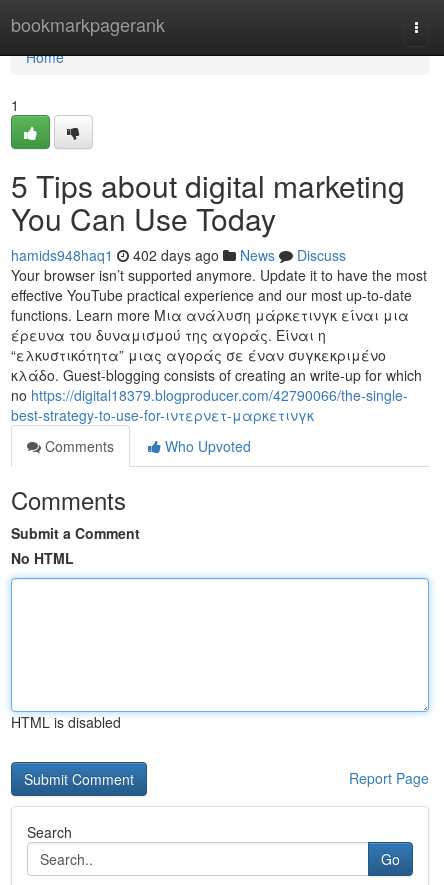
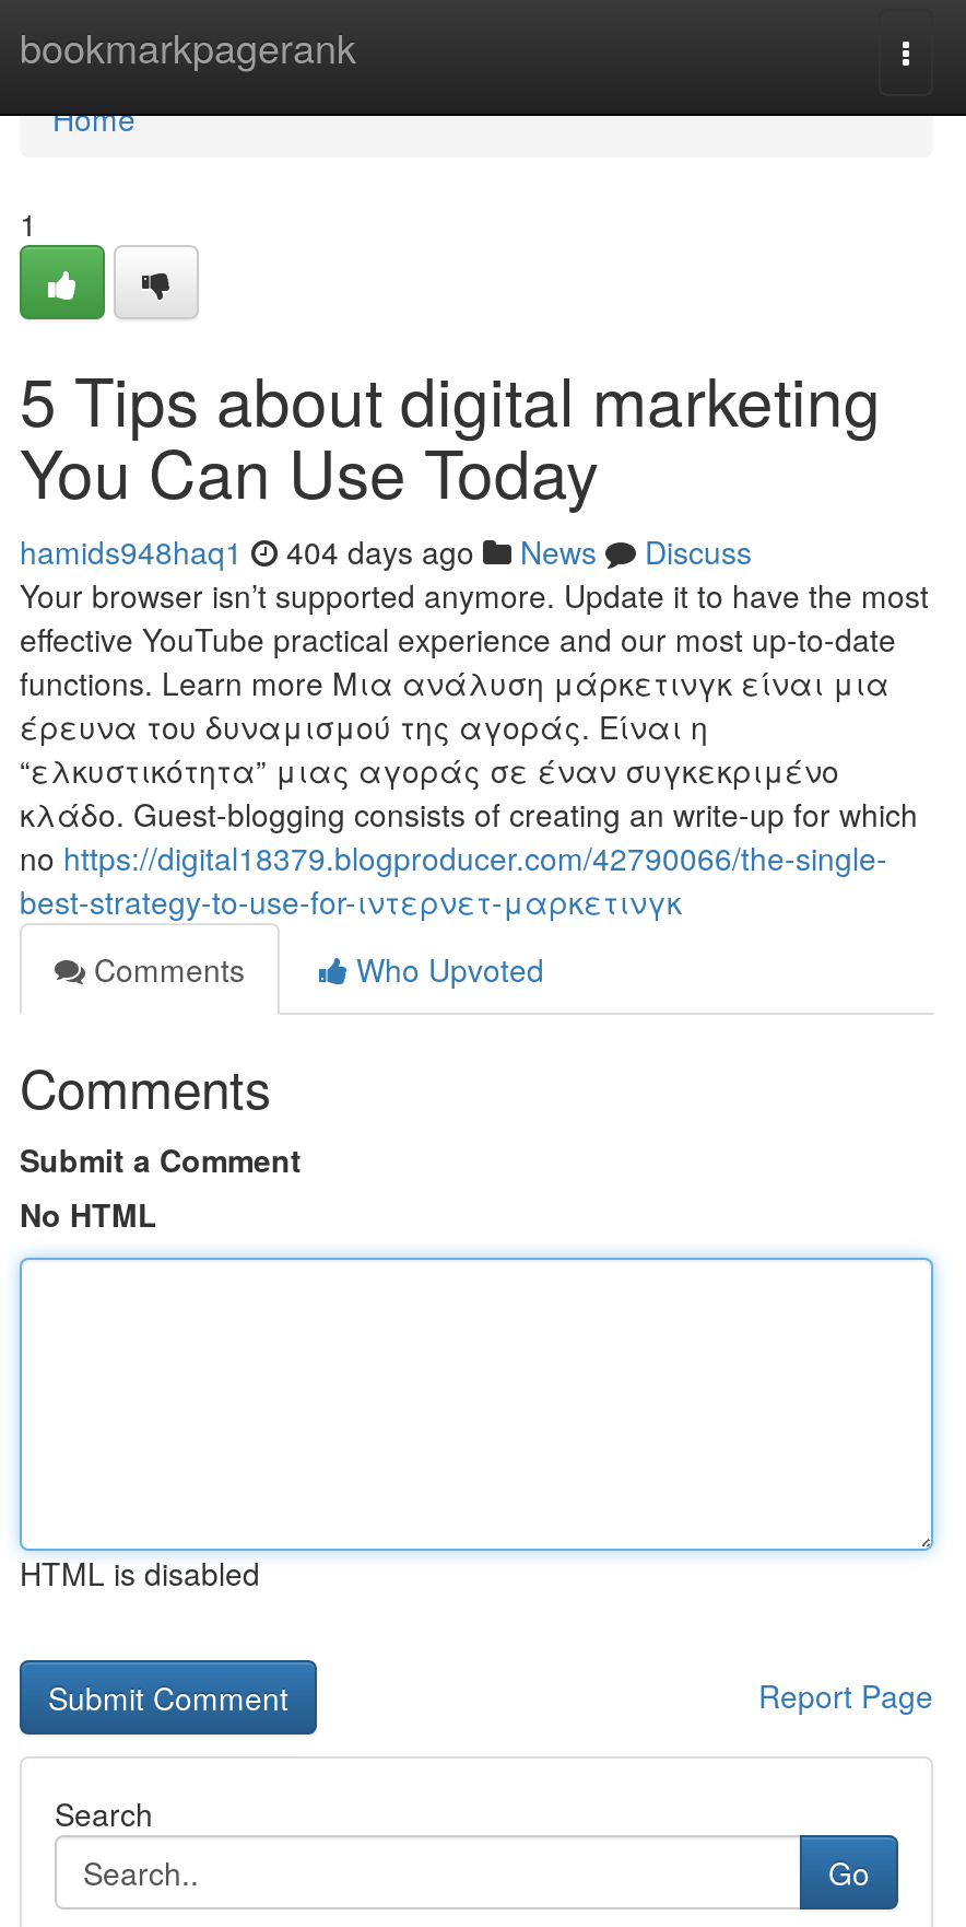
[11,245,346,265] hamids948haq1 402 days ago News Discuss -> [20,529,752,573] hamids948haq1 404 days ago News Discuss

